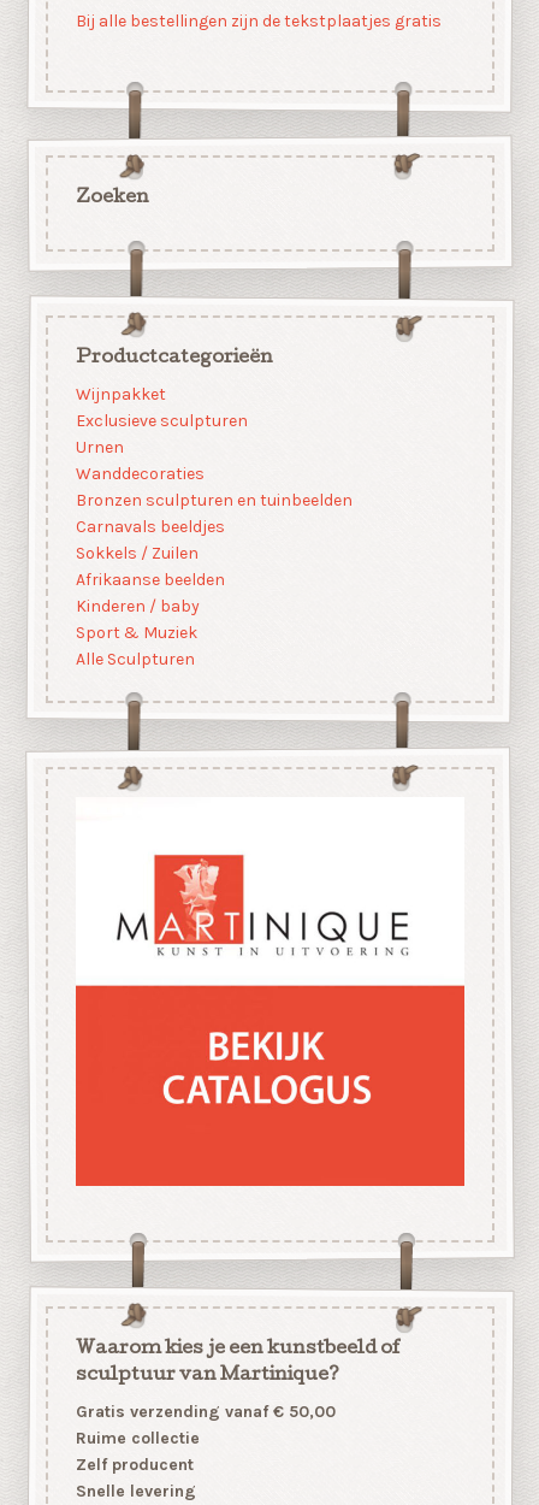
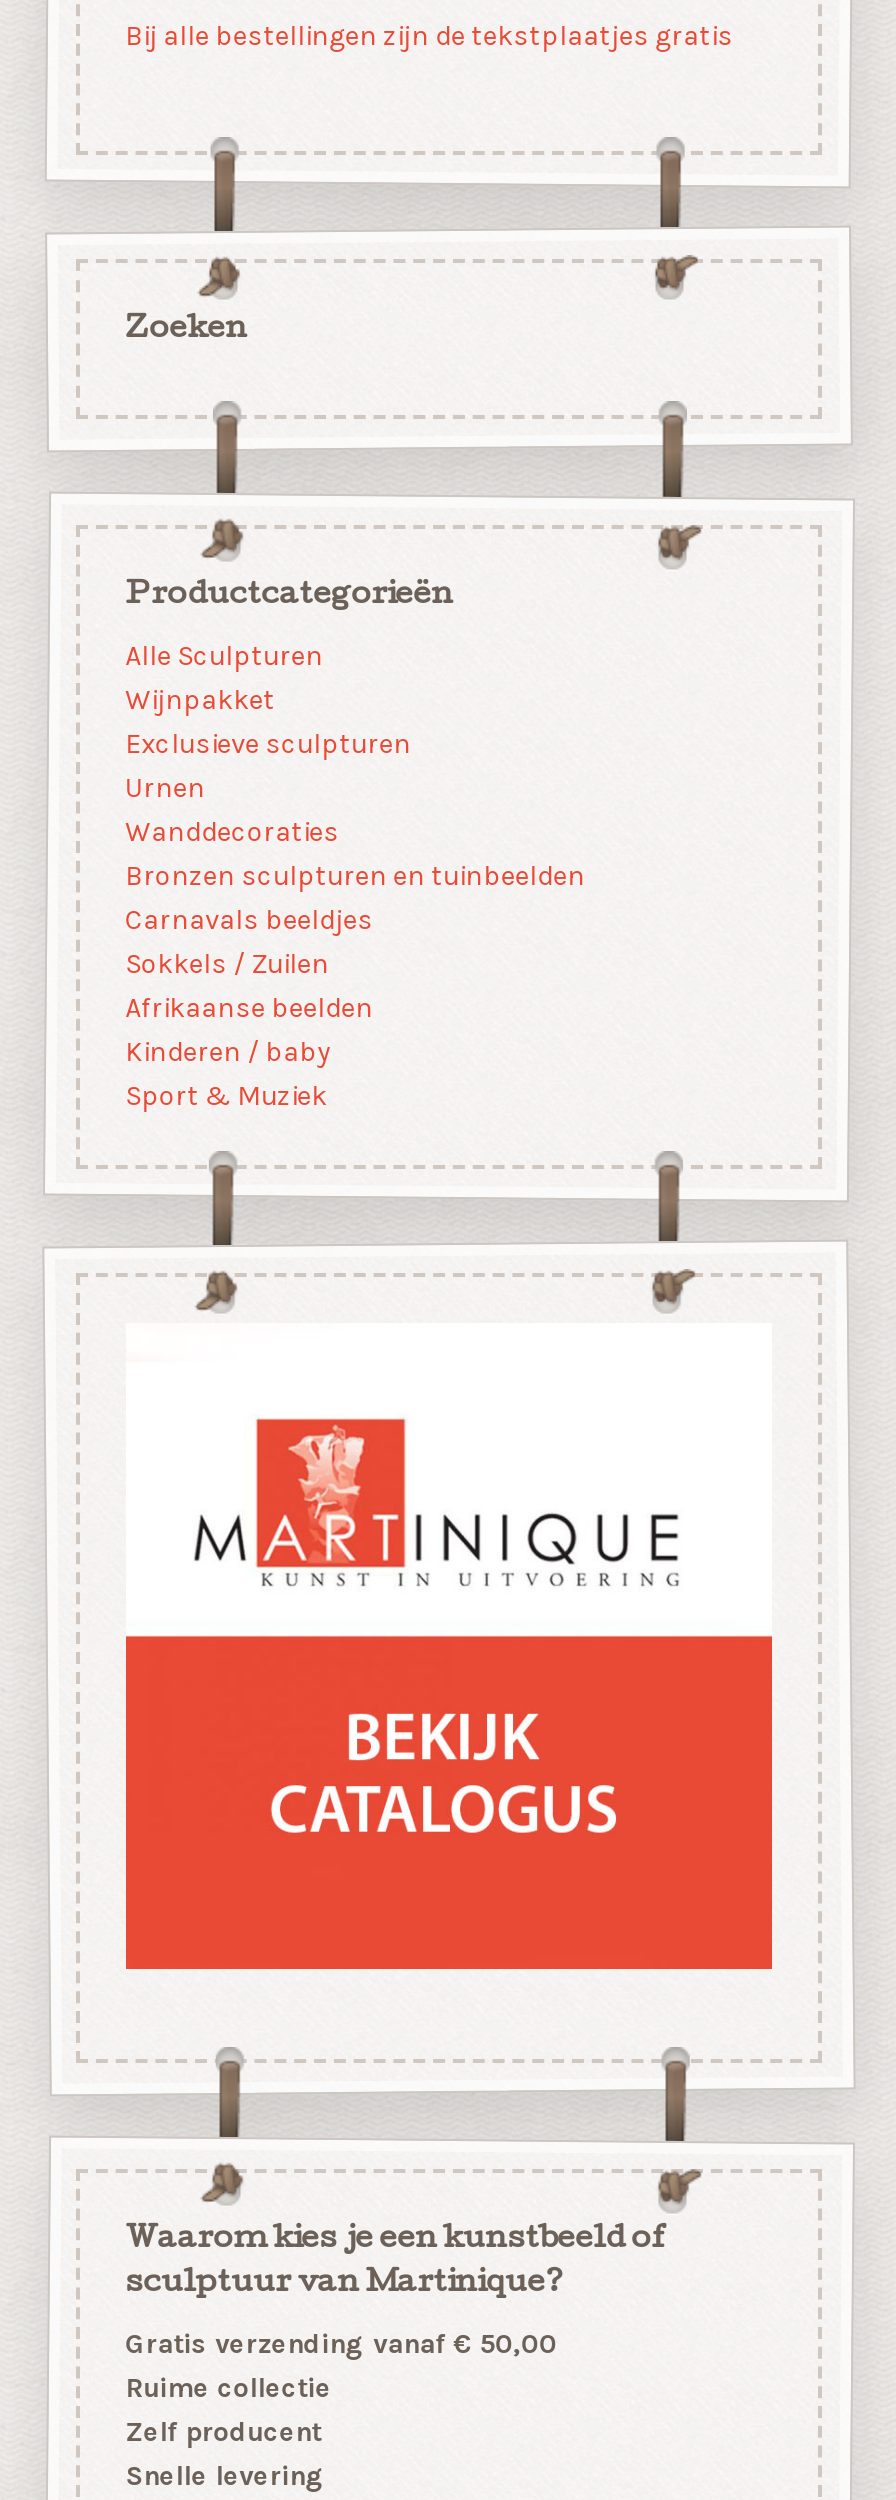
moved [75,384,352,643] -> [125,683,585,1113]: Wijnpakket | Exclusieve sculpturen | Urnen | ... | Kinderen / baby | Sport & Muziek
moved [75,649,194,670] -> [125,639,323,673]: Alle Sculpturen

